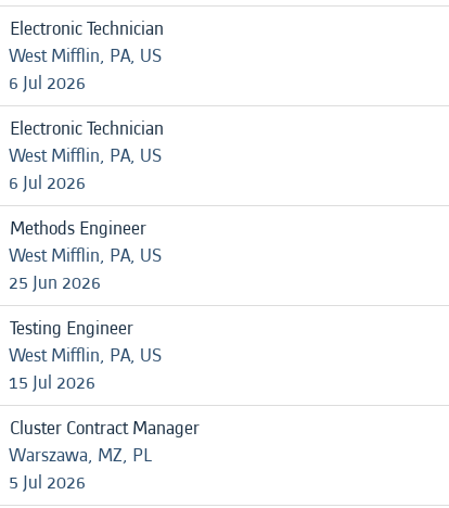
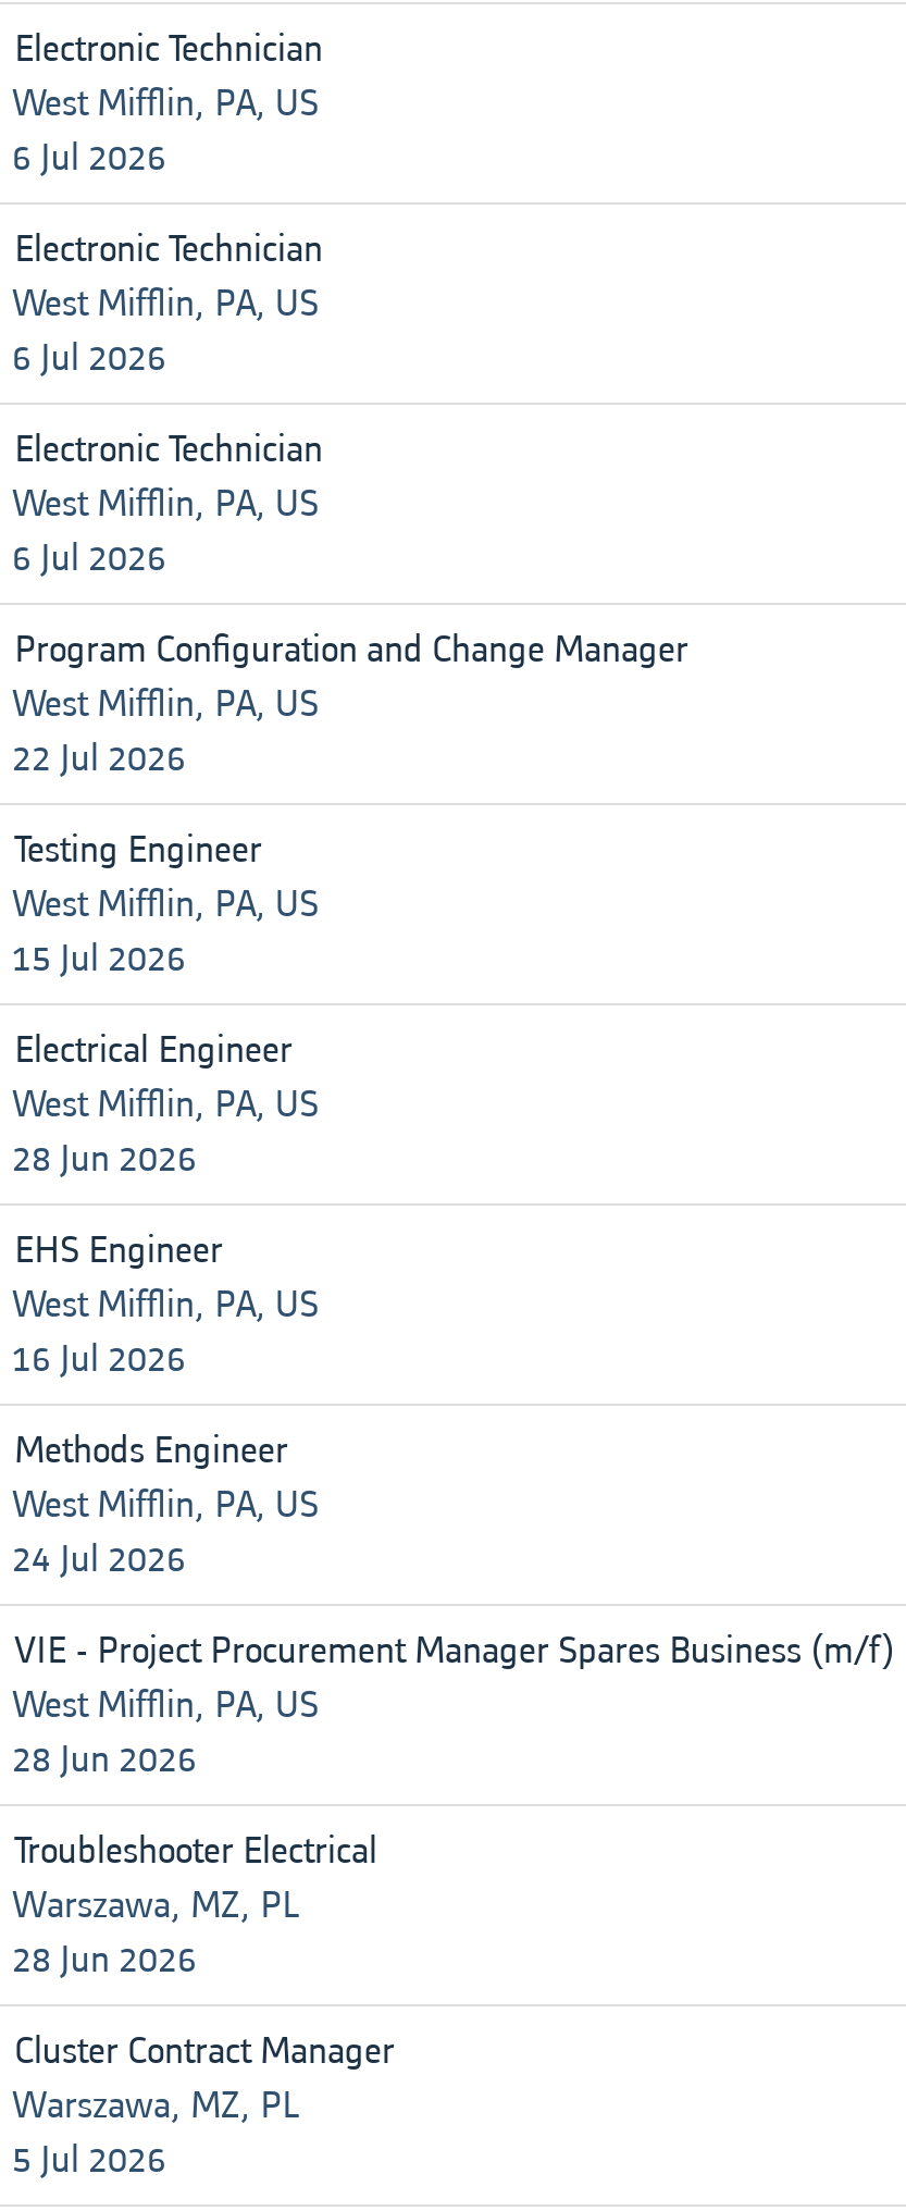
none -> [14,422,323,477] Electronic Technician
moved [10,215,146,242] -> [14,1423,288,1478]: Methods Engineer
[9,269,101,296] 25 Jun 2026 -> [12,531,688,786] 6 Jul 2026 | Program Configuration and Change Manager | West Mifflin, PA, US | 22 Jul 2026
none -> [12,1023,895,1987] Electrical Engineer | West Mifflin, PA, US | 28 Jun 2026 | EHS Engineer | West Mifflin, PA, US | 16 Jul 2026 | West Mifflin, PA, US | 24 Jul 2026 | VIE - Project Procurement Manager Spares Business (m/f) | West Mifflin, PA, US | 28 Jun 2026 | Troubleshooter Electrical | Warszawa, MZ, PL | 28 Jun 2026

